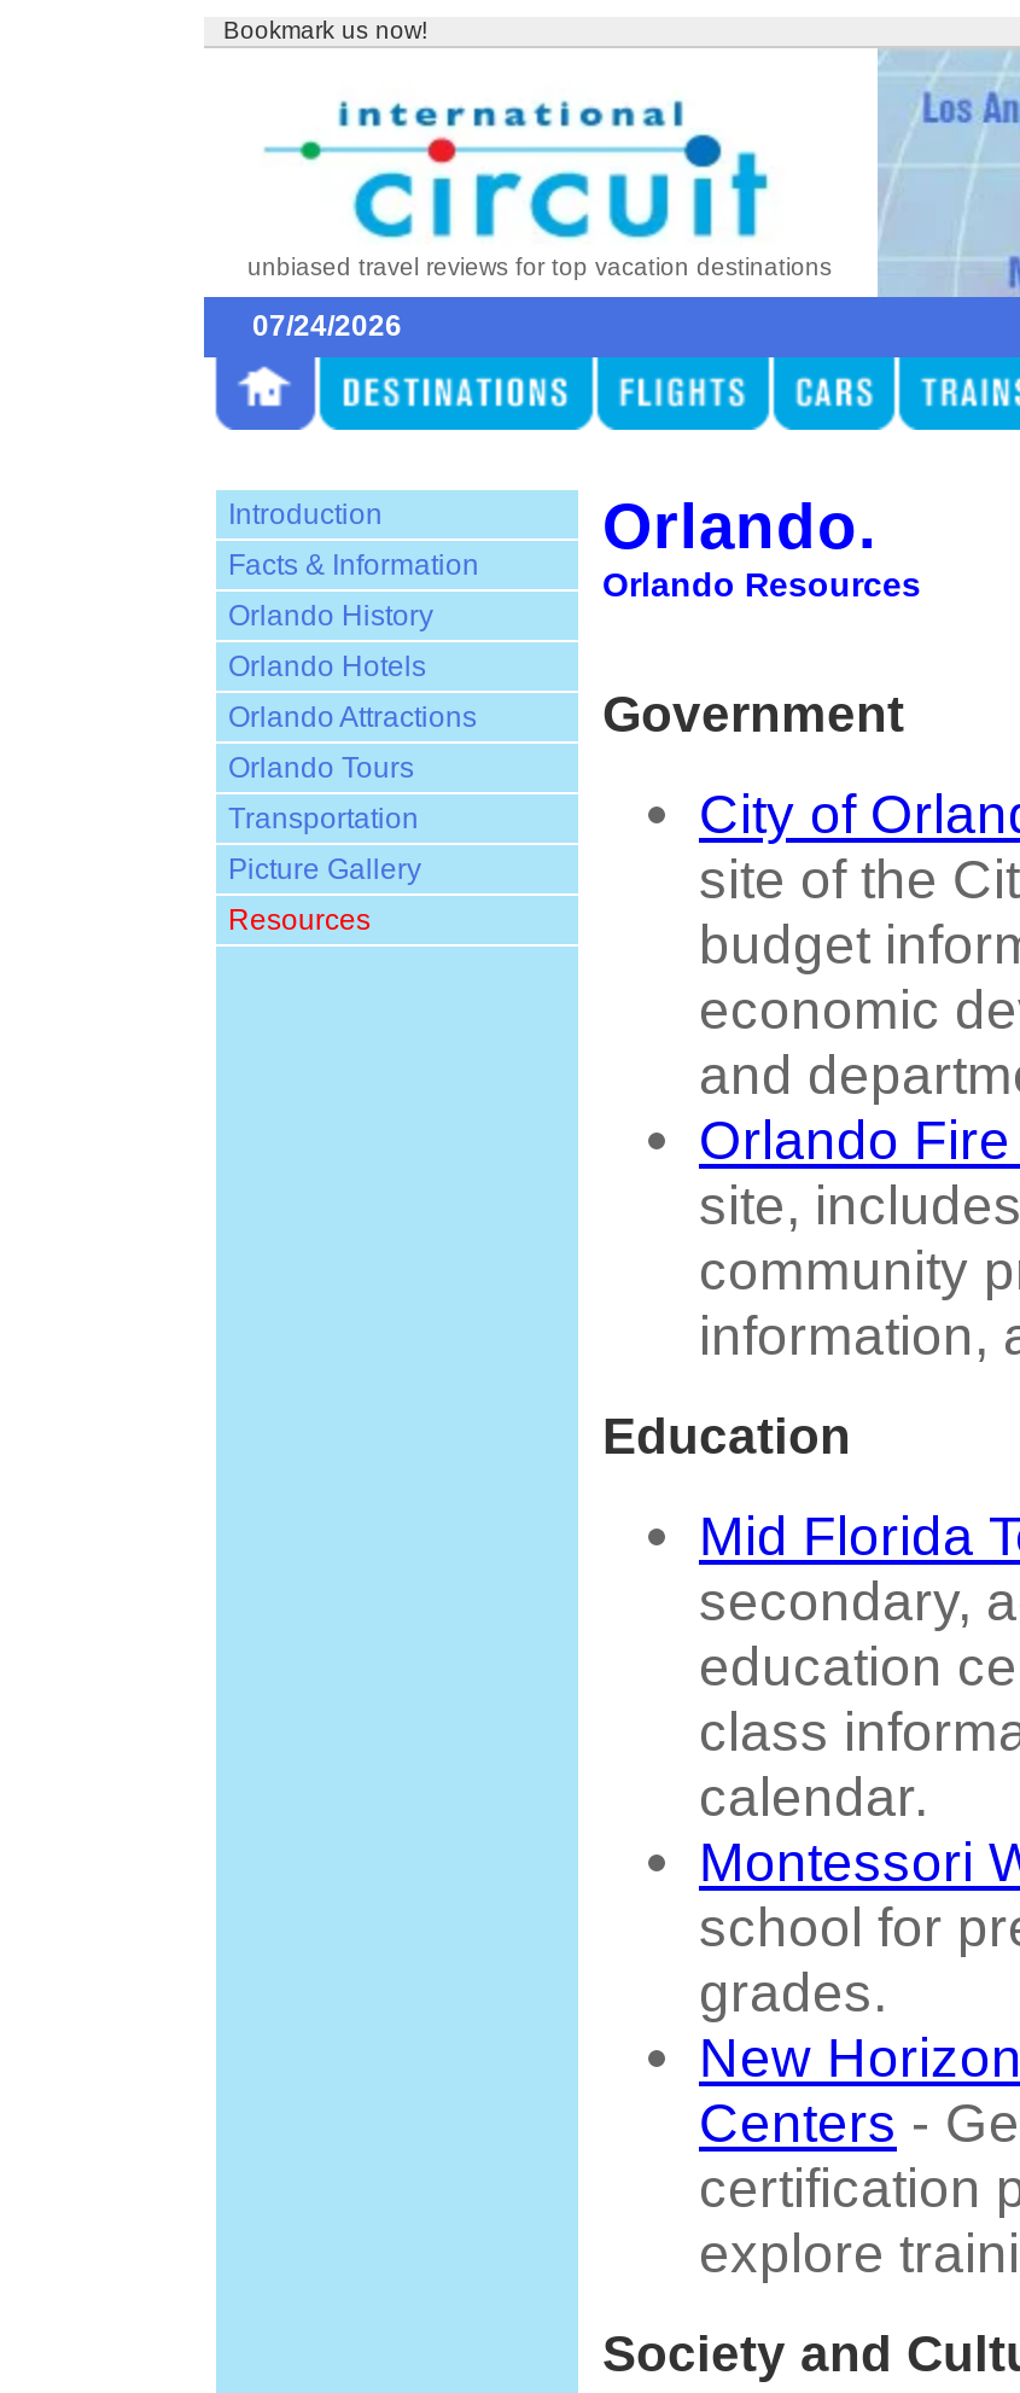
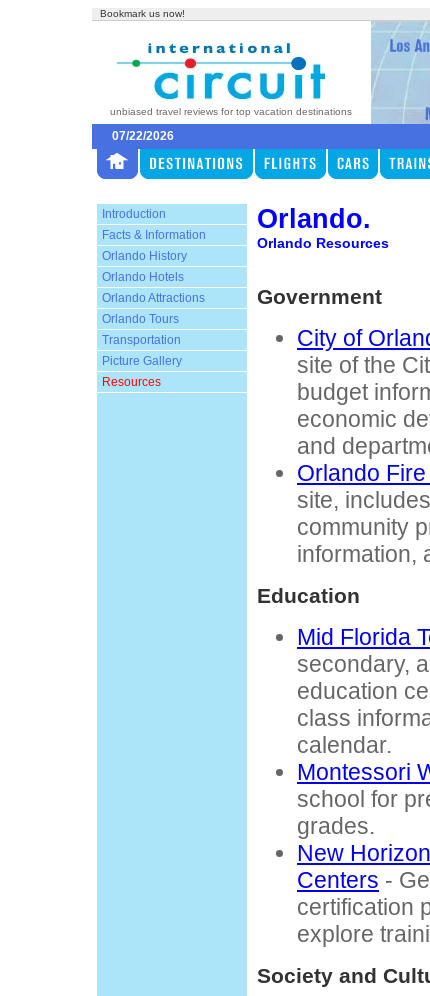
[252,309,402,343] 07/24/2026 -> [112,129,174,143] 07/22/2026

